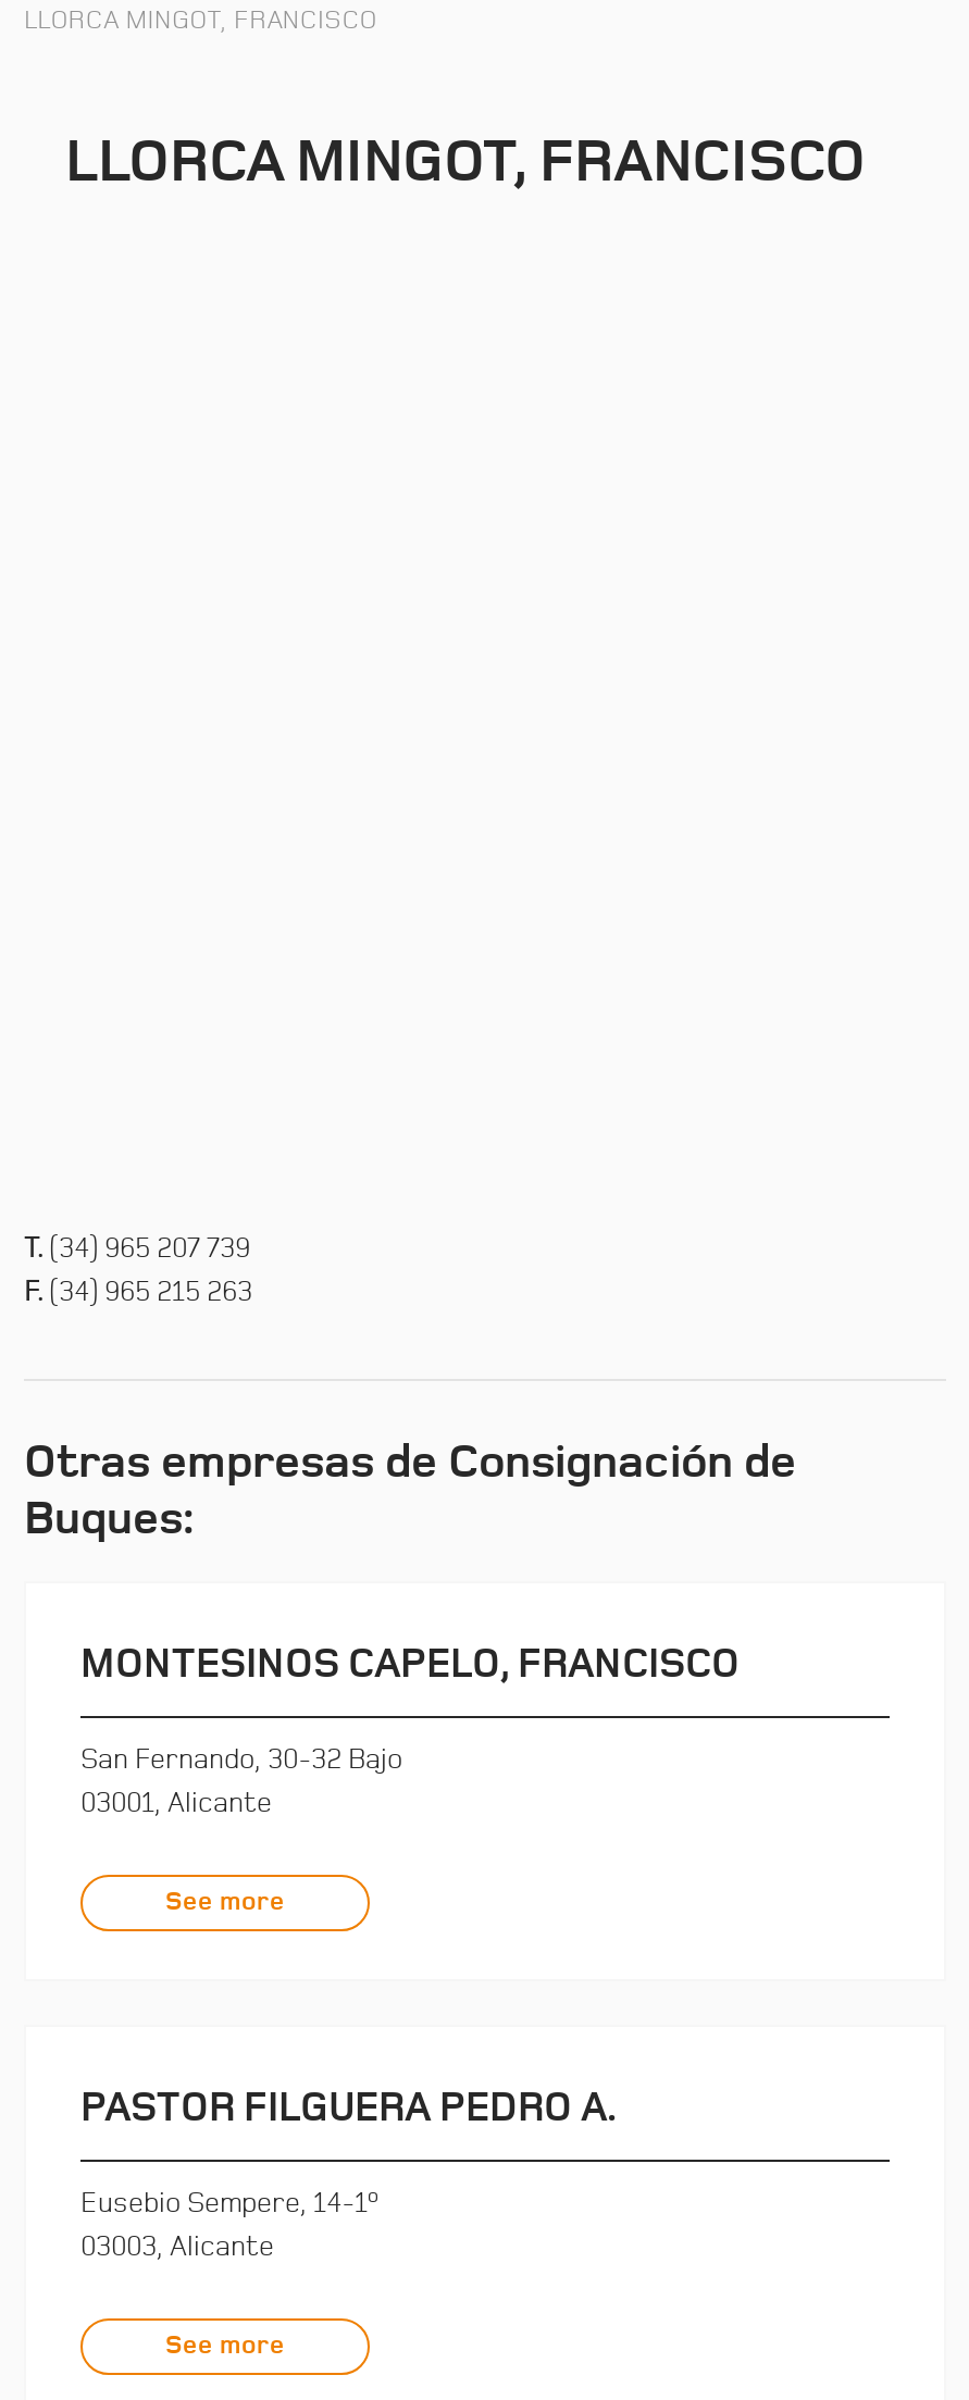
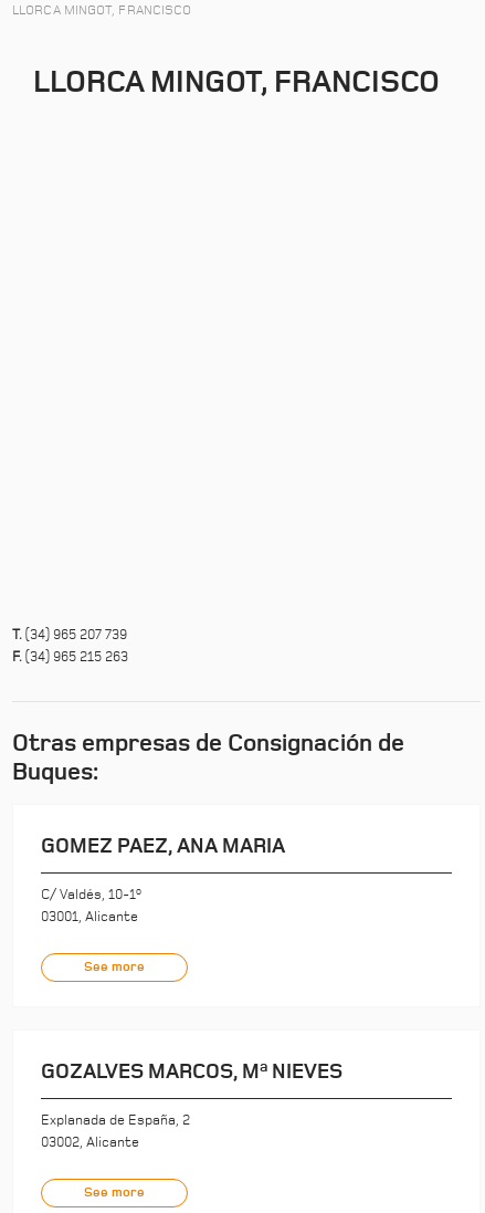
[80,1644,740,1686] MONTESINOS CAPELO, FRANCISCO -> [41,836,285,857] GOMEZ PAEZ, ANA MARIA
[80,1746,402,1775] San Fernando, 30-32 Bajo -> [41,888,141,902] C/ Valdés, 10-1º
[80,2088,618,2129] PASTOR FILGUERA PEDRO A. -> [41,1062,342,1083] GOZALVES MARCOS, Mª NIEVES
[80,2190,378,2218] Eusebio Sempere, 14-1º -> [41,1113,190,1128] Explanada de España, 2
[80,2234,274,2262] 03003, Alicante -> [41,1136,139,1150] 03002, Alicante

